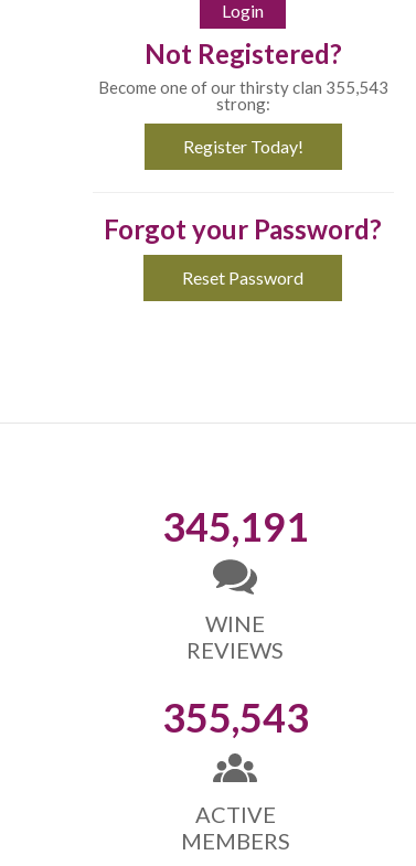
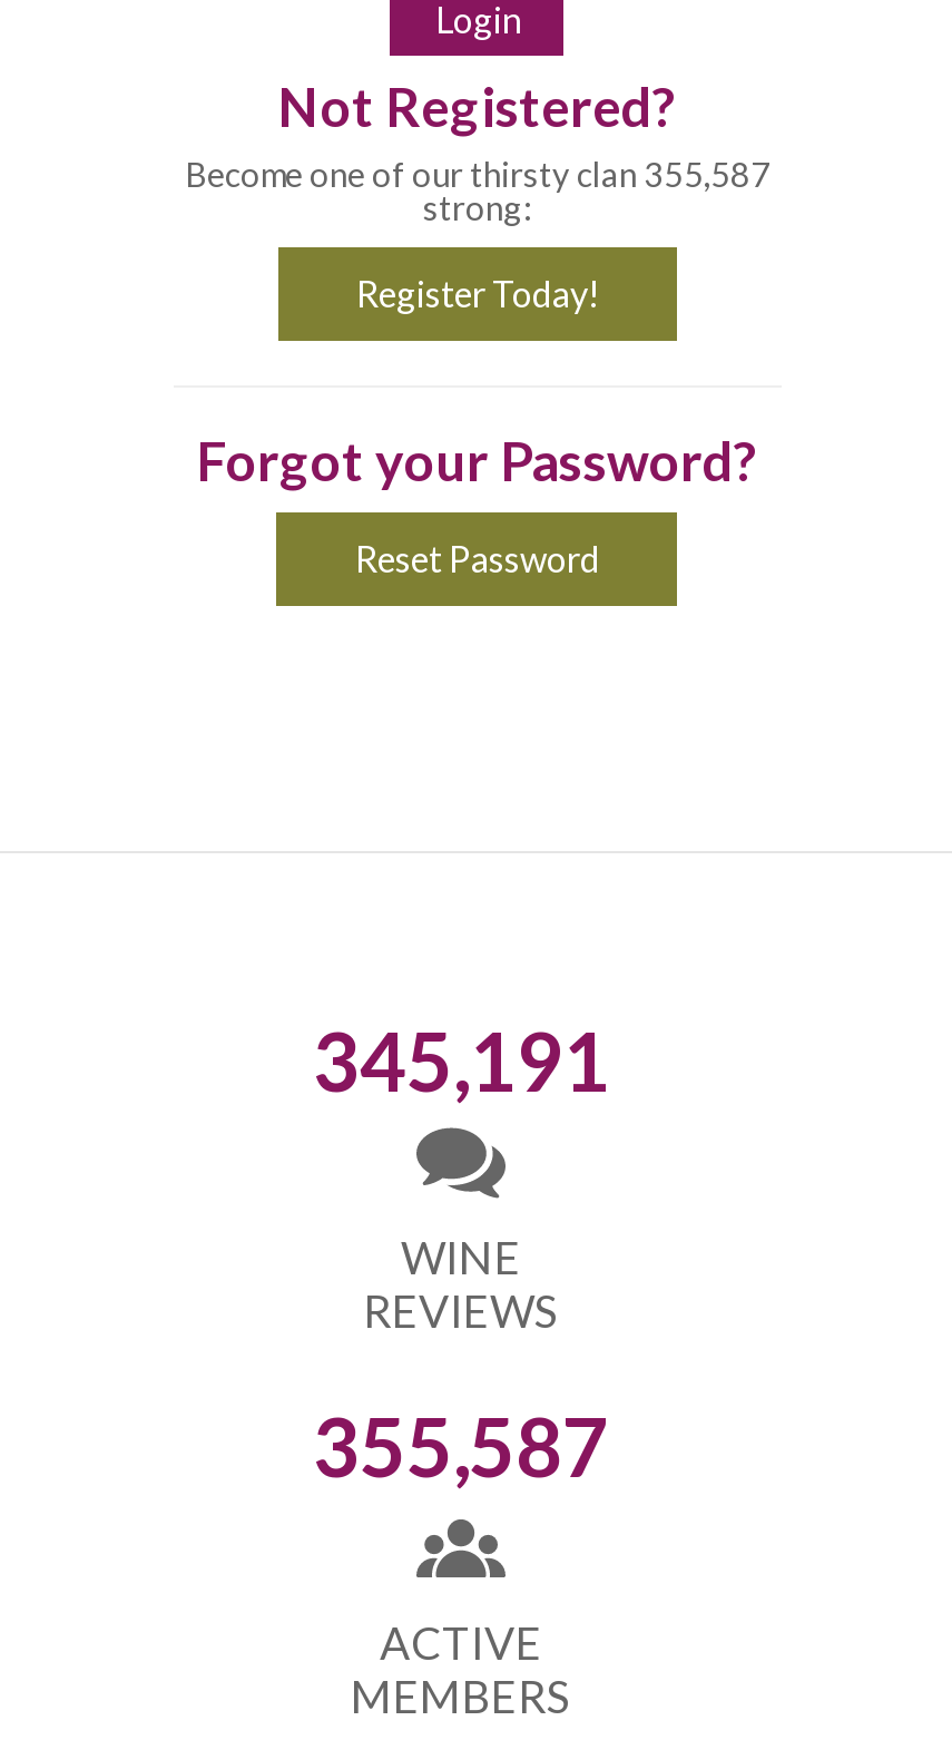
[98,77,388,97] Become one of our thirsty clan 355,543 -> [185,154,771,194] Become one of our thirsty clan 355,587
[162,693,308,741] 355,543 -> [313,1397,609,1495] 355,587

